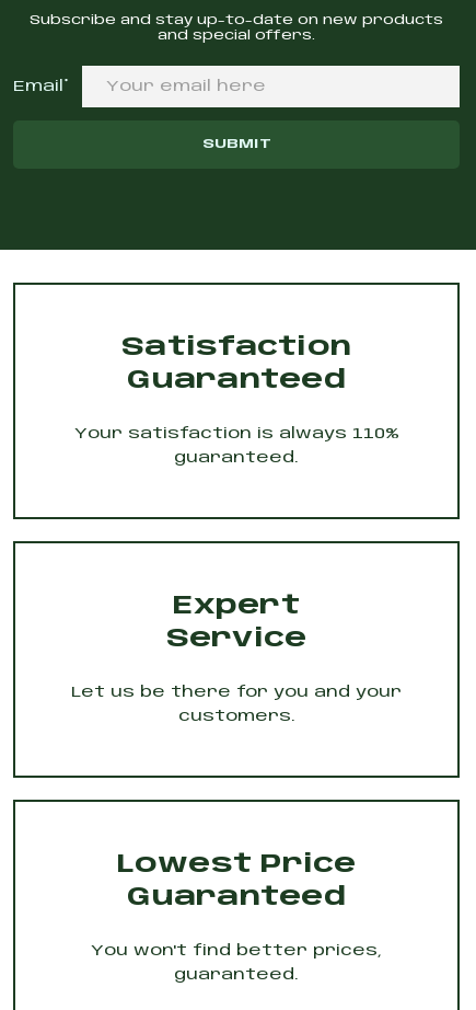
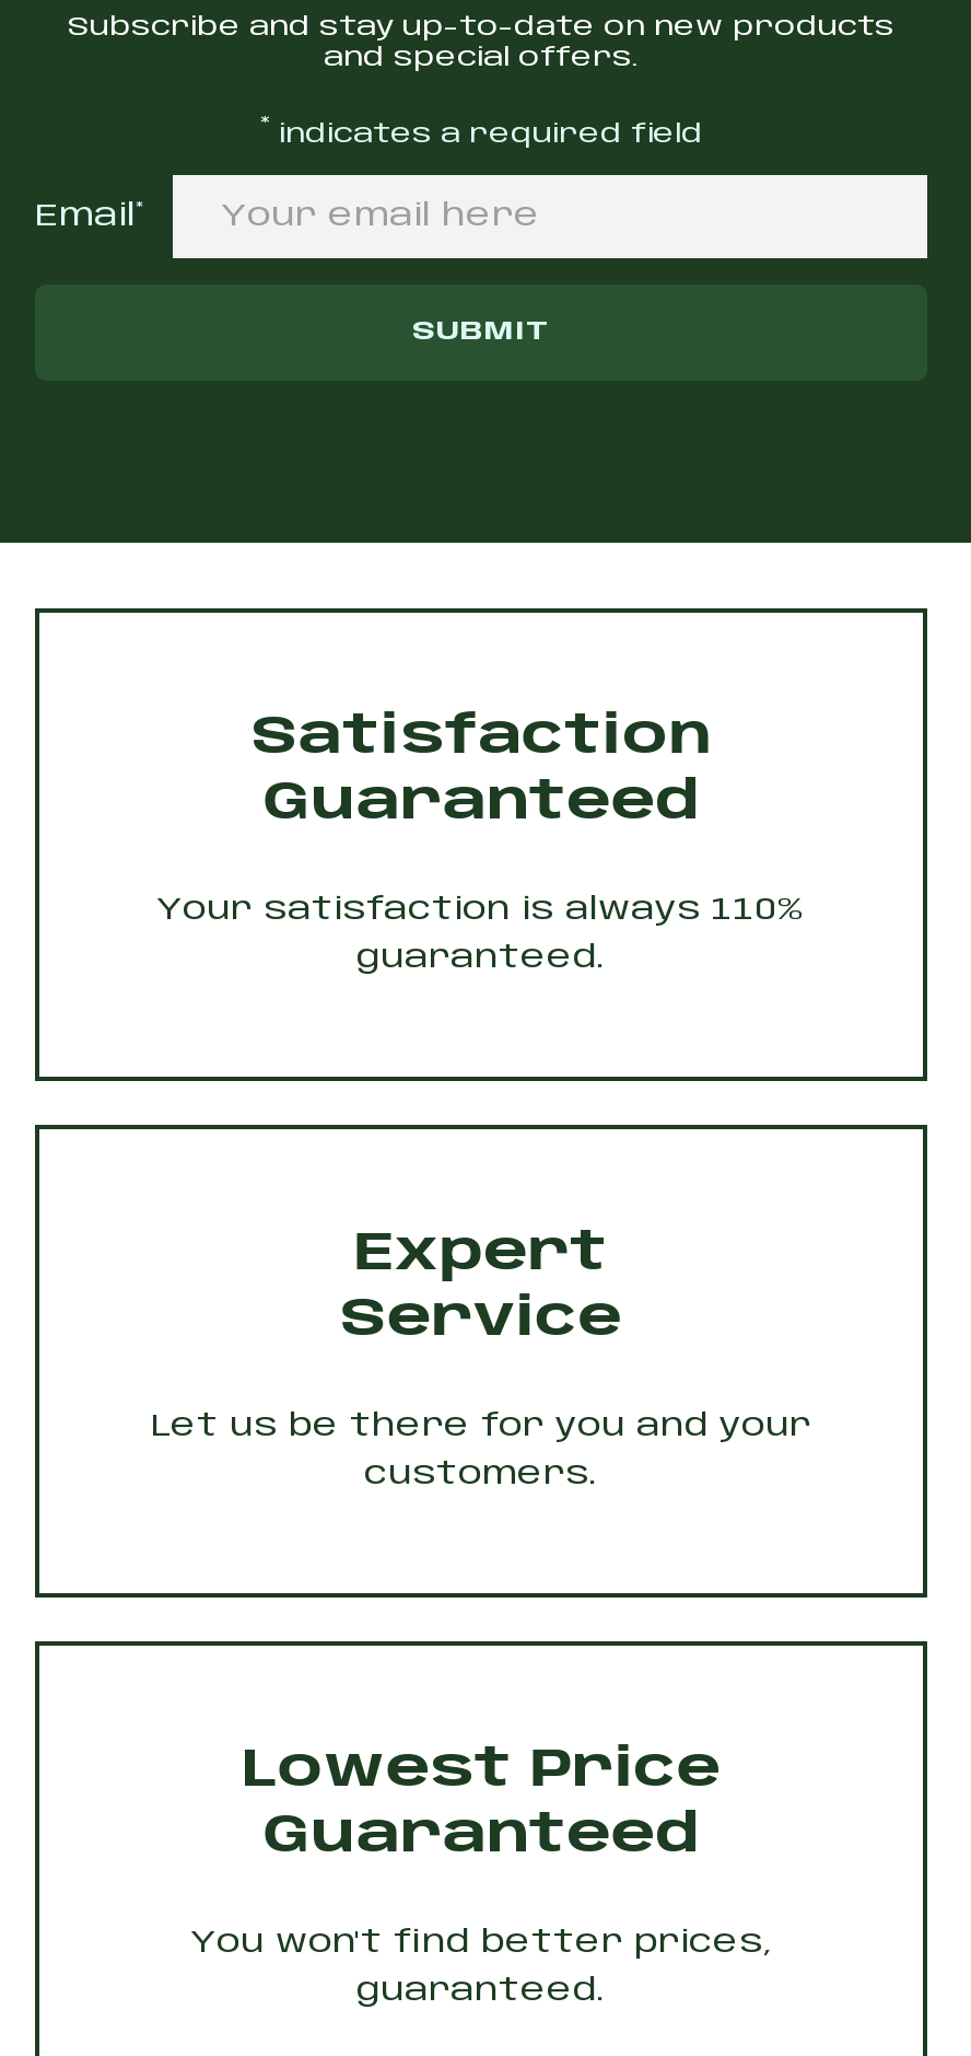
none -> [259,116,703,155] * indicates a required field

